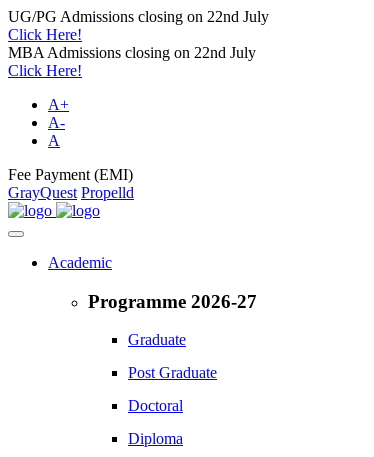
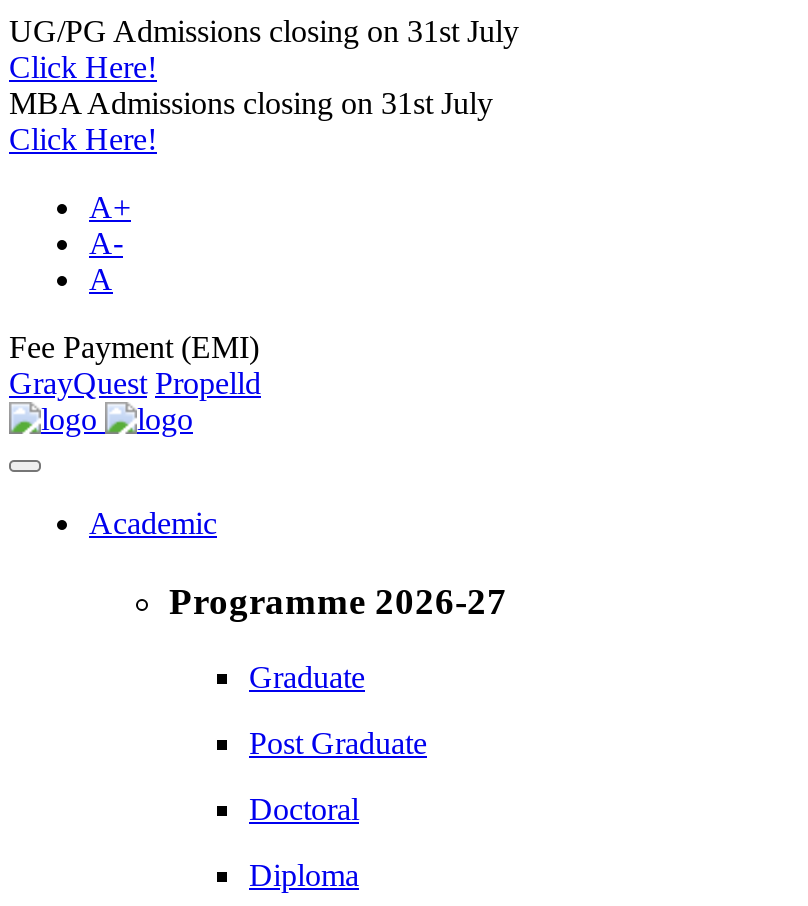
[8,8,269,25] UG/PG Admissions closing on 22nd July -> [9,14,519,48] UG/PG Admissions closing on 31st July
[8,44,256,61] MBA Admissions closing on 22nd July -> [9,86,493,120] MBA Admissions closing on 31st July

